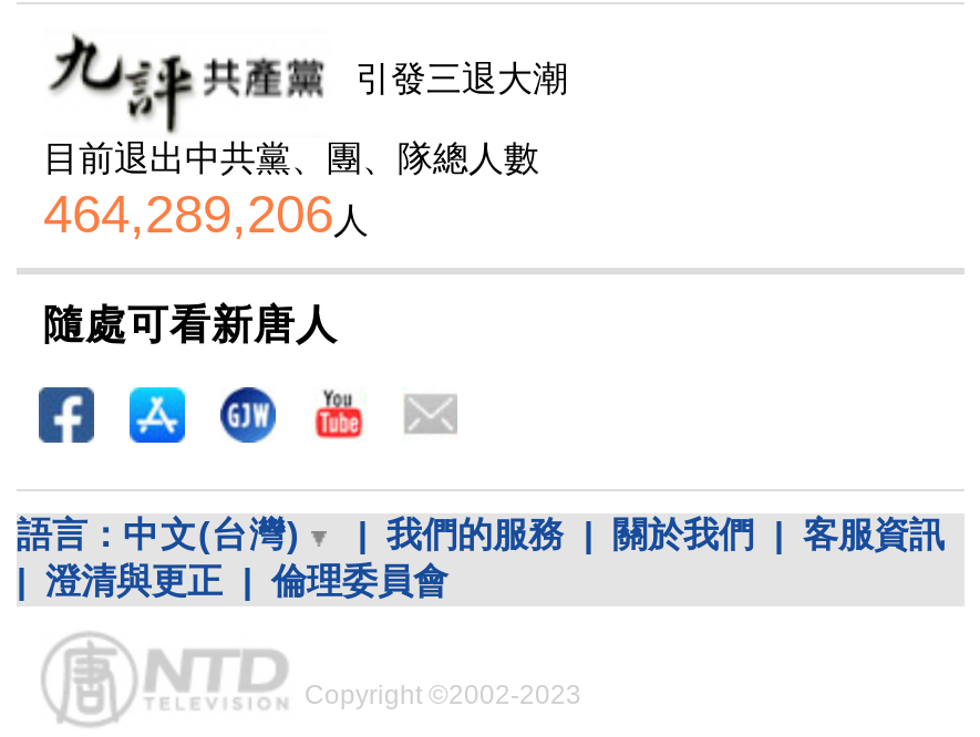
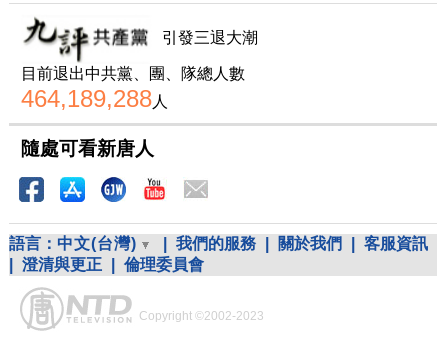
[43,184,369,244] 464,289,206人 -> [21,85,168,112] 464,189,288人

